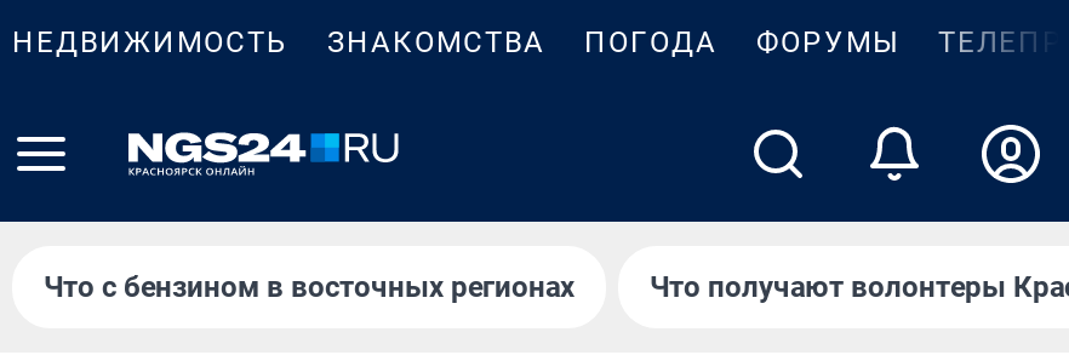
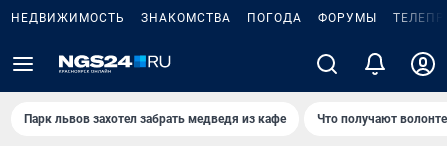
[44,270,574,304] Что с бензином в восточных регионах -> [24,112,286,126] Парк львов захотел забрать медведя из кафе

